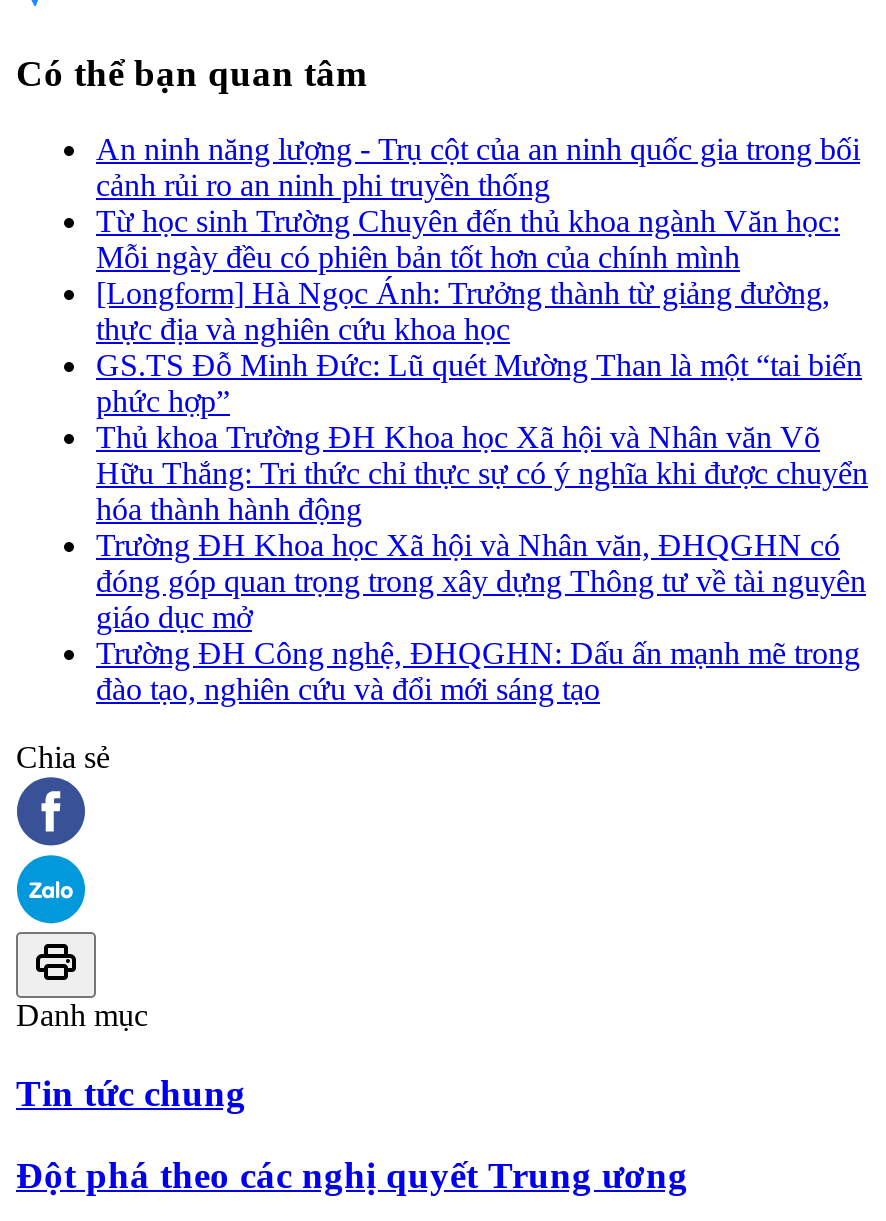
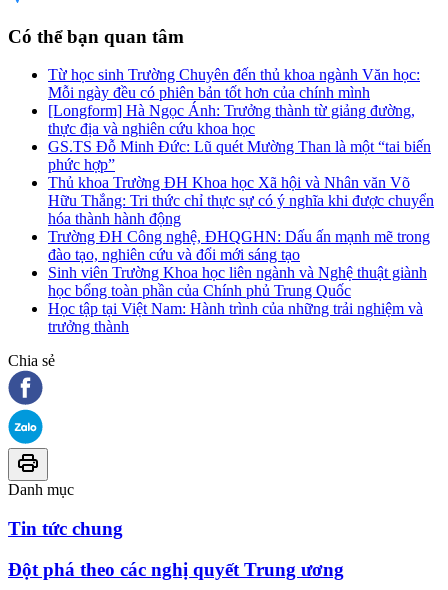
[96,132,860,202] An ninh năng lượng - Trụ cột của an ninh quốc gia trong bối | cảnh rủi ro an ninh phi truyền thống -> none
moved [96,204,868,526] -> [48,66,434,227]: Từ học sinh Trường Chuyên đến thủ khoa ngành Văn học: | Mỗi ngày đều có phiên bản tốt hơn của chính mình | [Longform] Hà Ngọc Ánh: Trưởng thành từ giảng đường, | ... | Hữu Thắng: Tri thức chỉ thực sự có ý nghĩa khi được chuyển | hóa thành hành động
[96,528,866,634] Trường ĐH Khoa học Xã hội và Nhân văn, ĐHQGHN có | đóng góp quan trọng trong xây dựng Thông tư về tài nguyên | giáo dục mở -> none
moved [96,636,860,706] -> [48,228,430,263]: Trường ĐH Công nghệ, ĐHQGHN: Dấu ấn mạnh mẽ trong | đào tạo, nghiên cứu và đổi mới sáng tạo
none -> [48,264,427,335] Sinh viên Trường Khoa học liên ngành và Nghệ thuật giành | học bổng toàn phần của Chính phủ Trung Quốc | Học tập tại Việt Nam: Hành trình của những trải nghiệm và | trưởng thành

